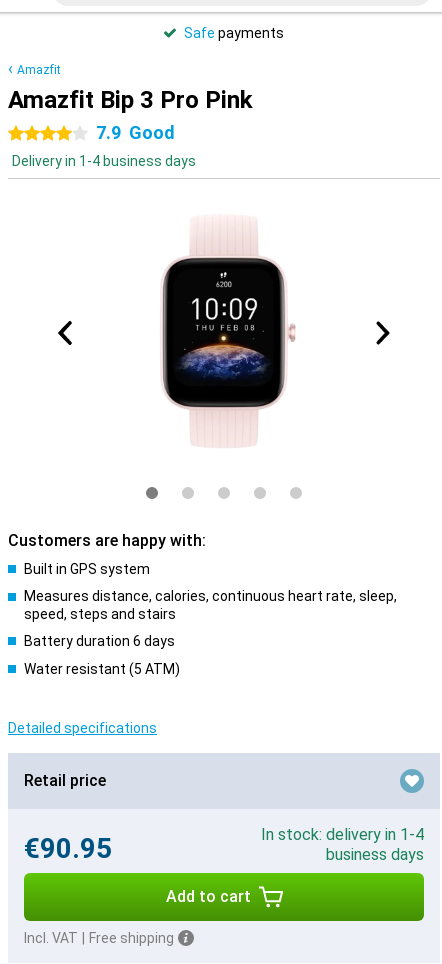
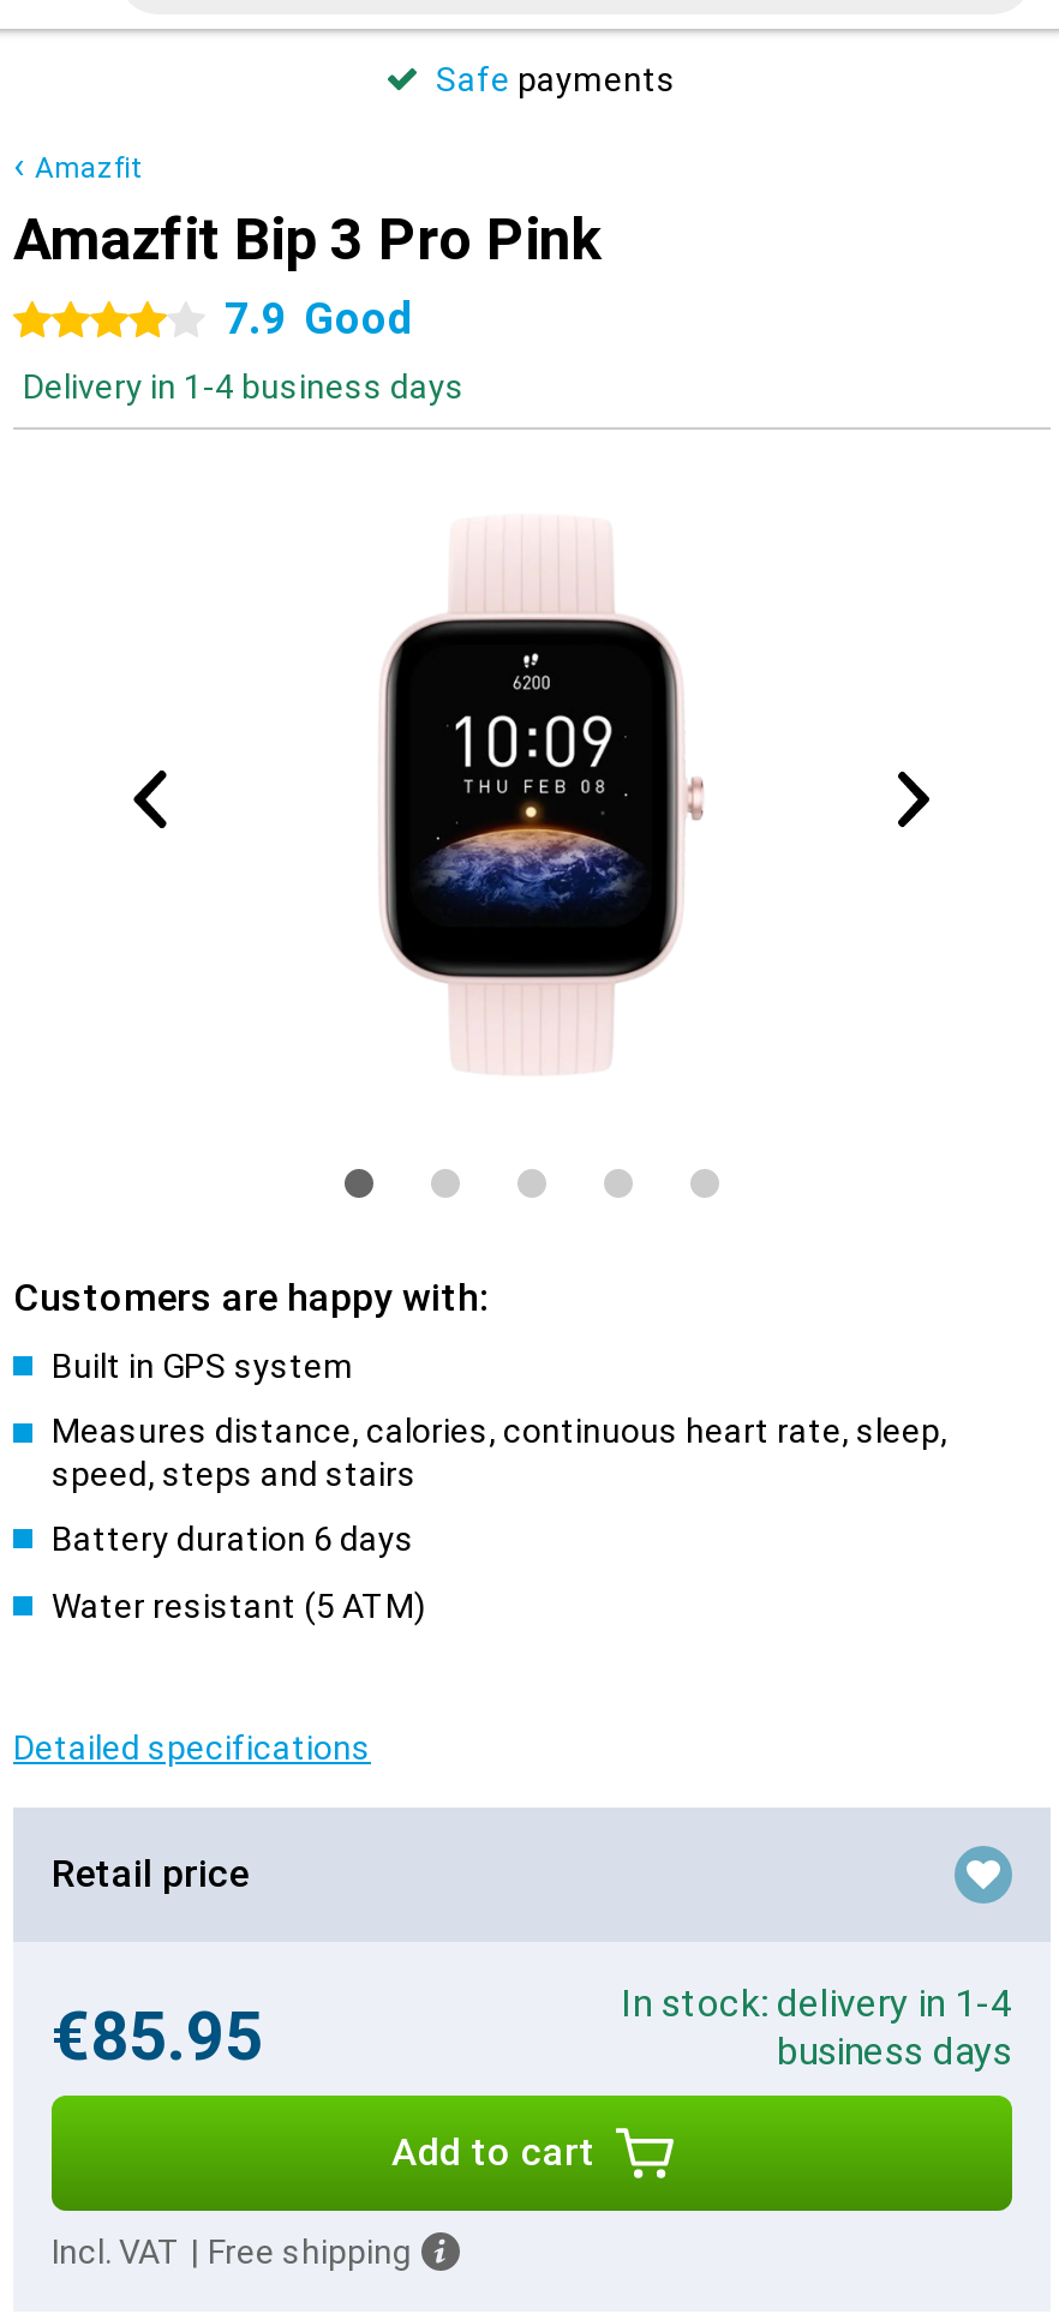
[24,832,112,865] €90.95 -> [52,1997,263,2076] €85.95

